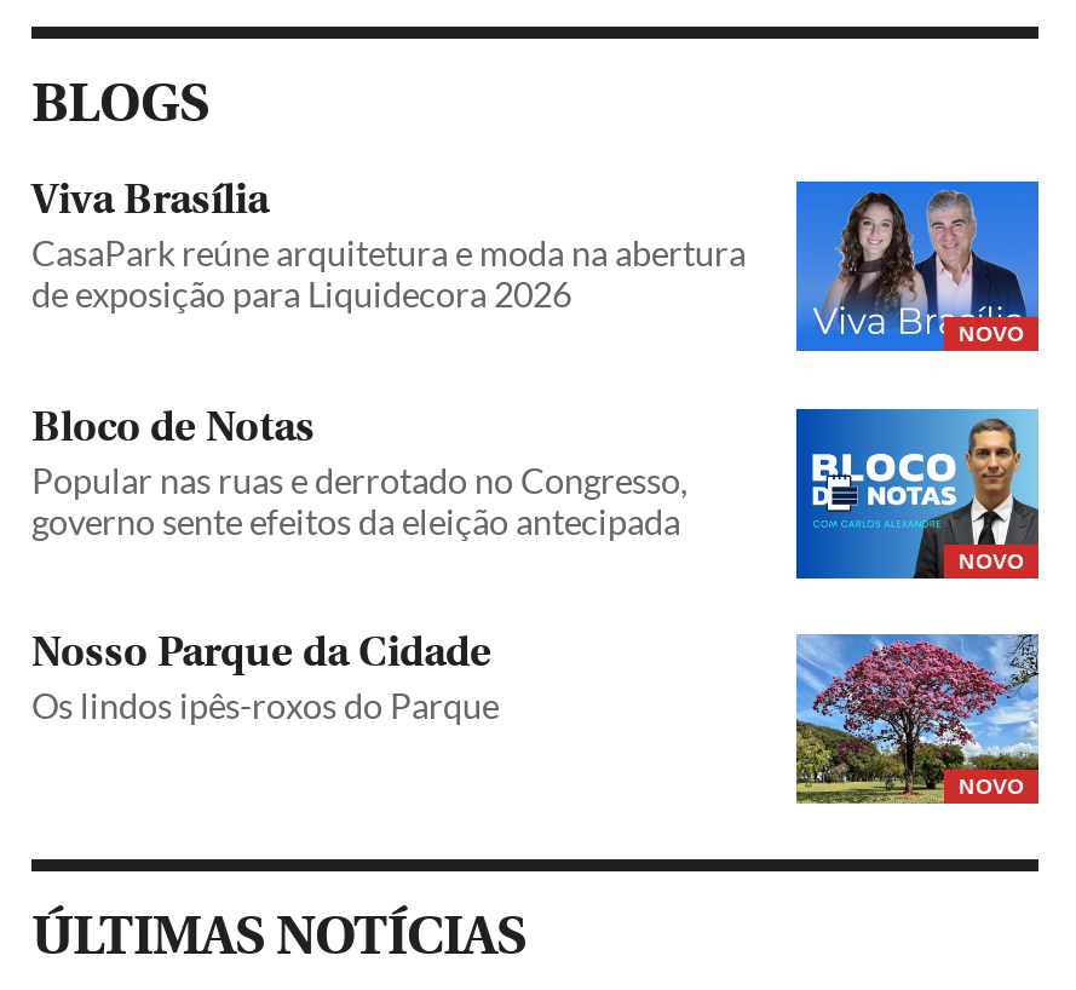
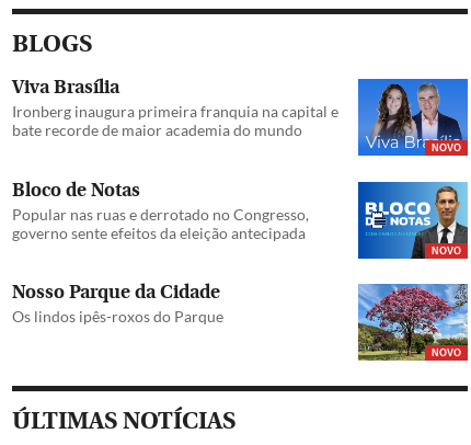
[31,233,746,315] CasaPark reúne arquitetura e moda na abertura | de exposição para Liquidecora 2026 -> [12,102,338,140] Ironberg inaugura primeira franquia na capital e | bate recorde de maior academia do mundo

